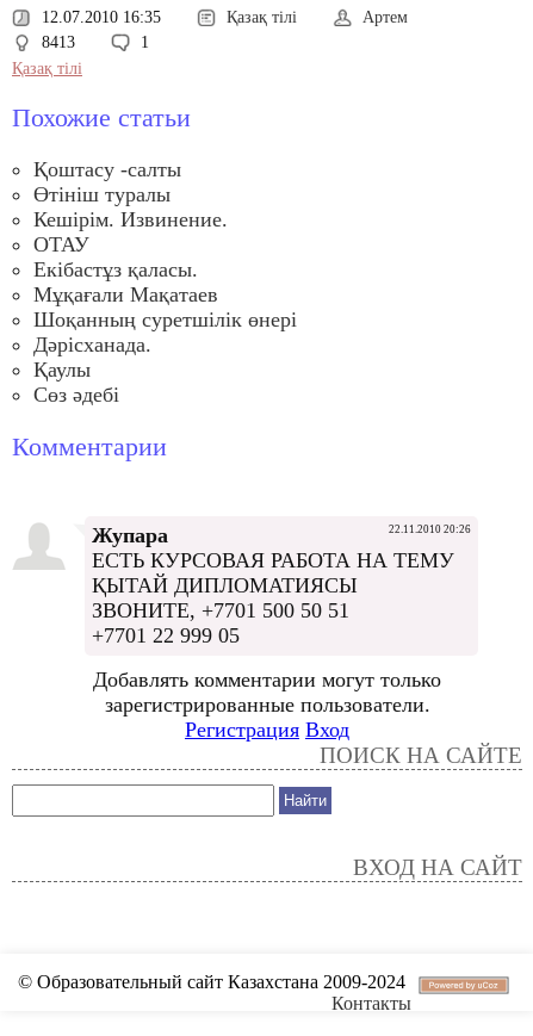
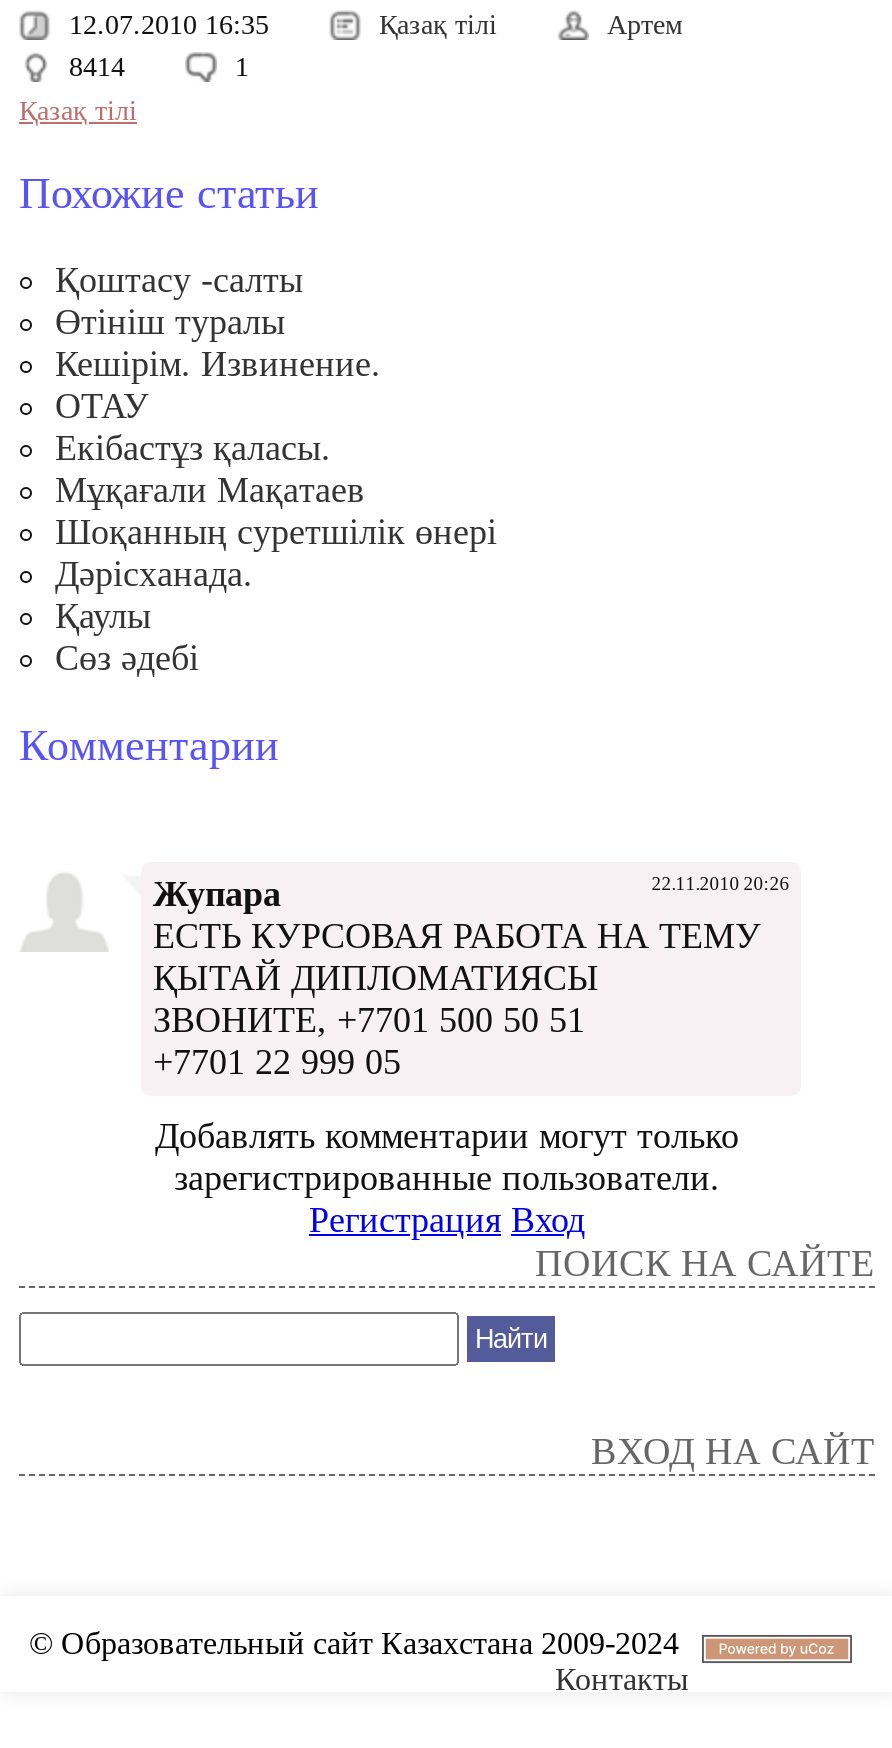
[42,33,75,51] 8413 -> [69,52,125,82] 8414

